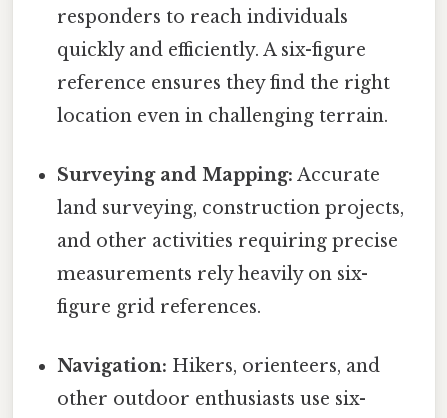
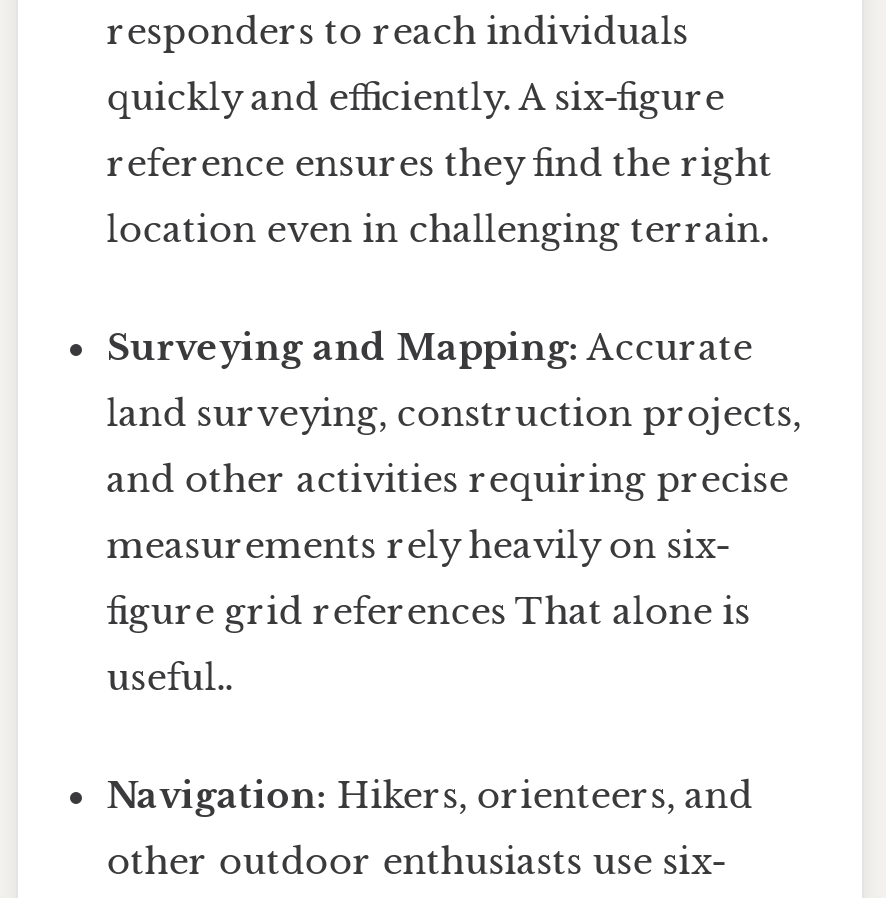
[57,296,261,318] figure grid references. -> [106,590,750,700] figure grid references That alone is | useful..

